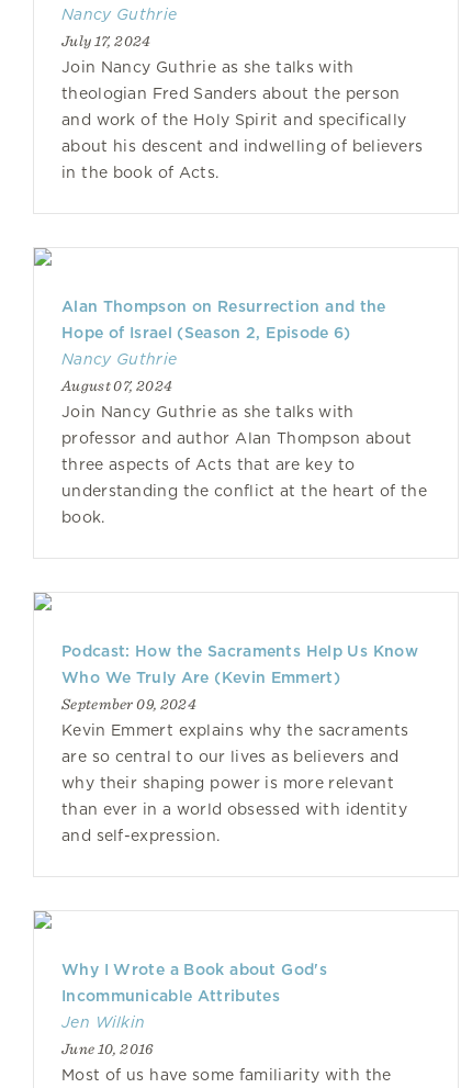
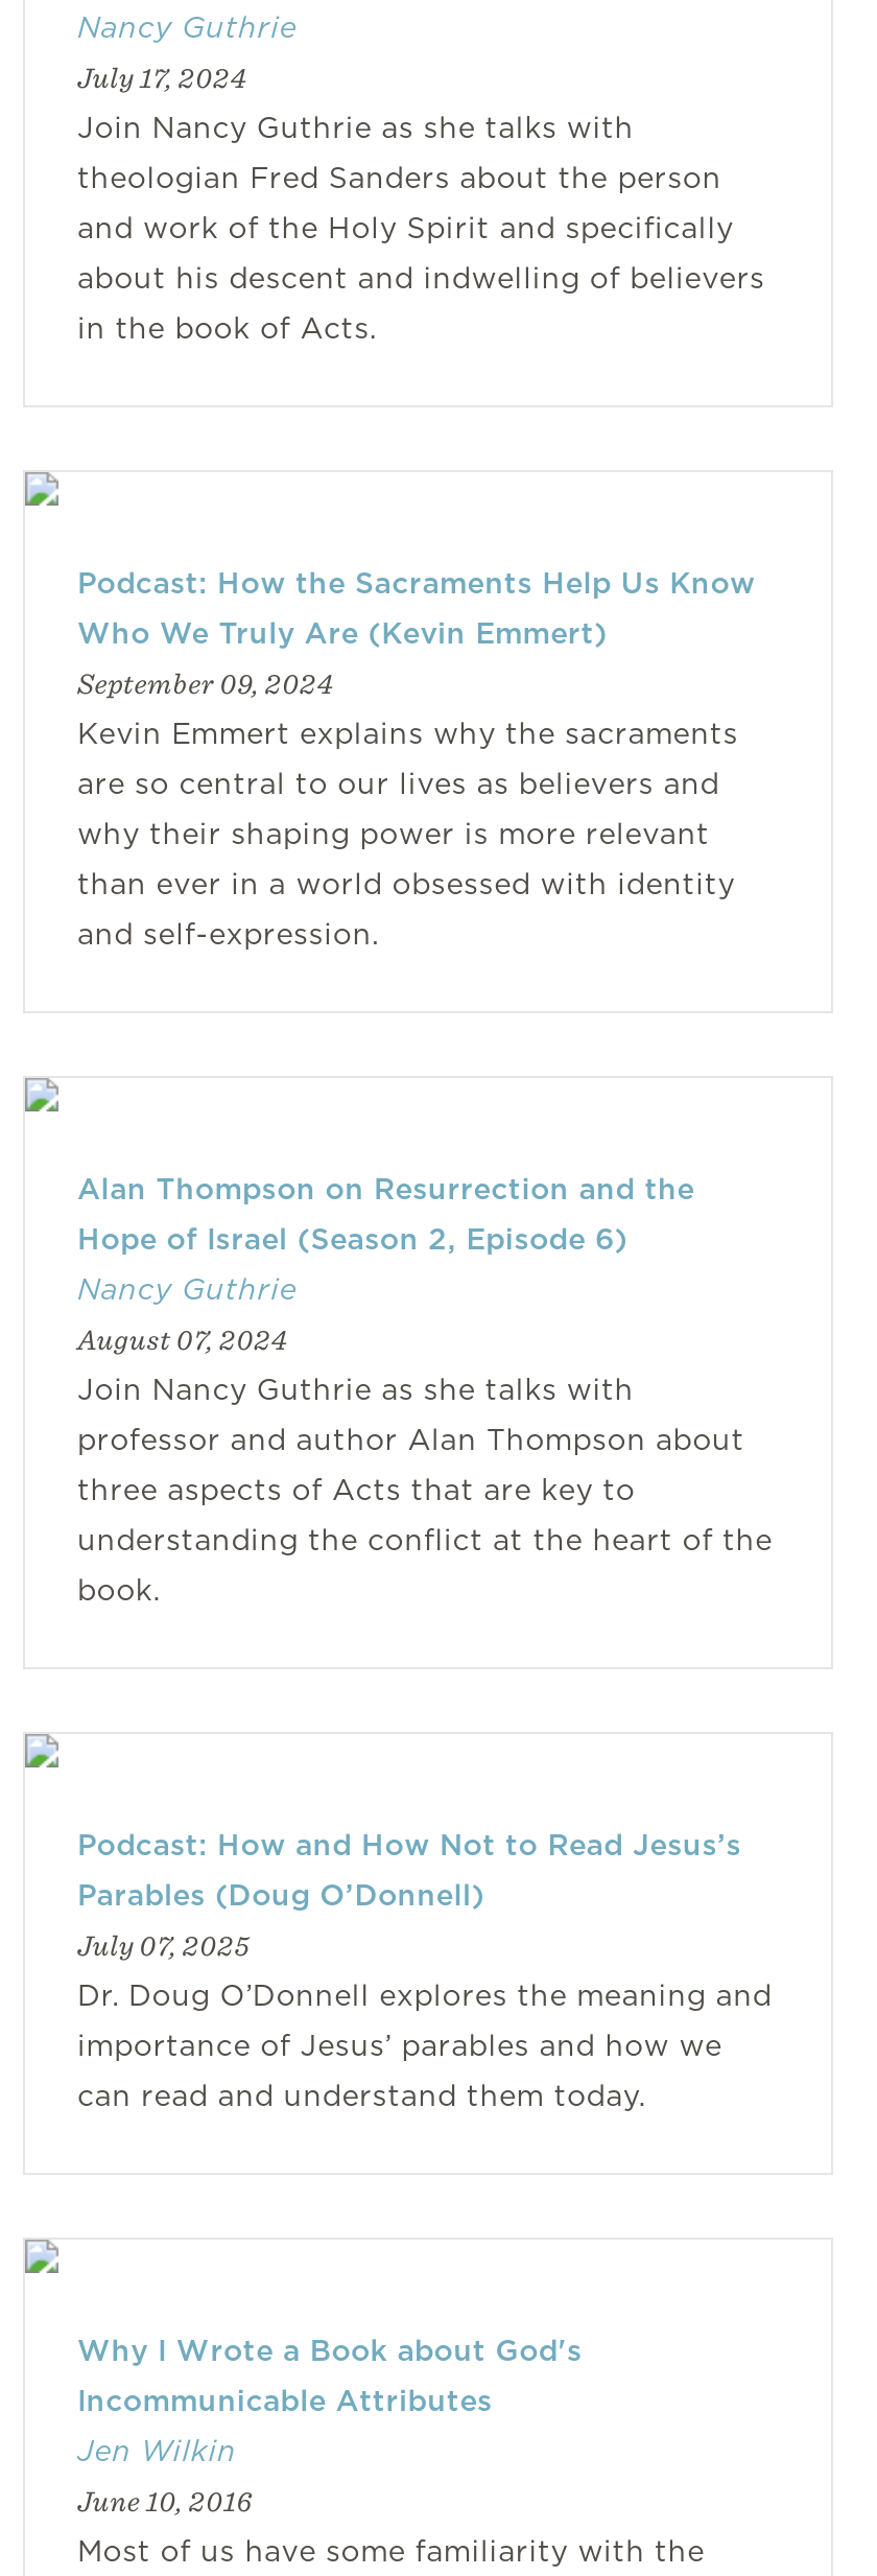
moved [61,298,427,526] -> [77,1172,772,1607]: Alan Thompson on Resurrection and the | Hope of Israel (Season 2, Episode 6) | Nancy Guthrie | ... | understanding the conflict at the heart of the | book.
none -> [77,1828,772,2112] Podcast: How and How Not to Read Jesus’s | Parables (Doug O’Donnell) | July 07, 2025 | Dr. Doug O’Donnell explores the meaning and | importance of Jesus’ parables and how we | can read and understand them today.
moved [61,642,418,844] -> [77,566,755,951]: Podcast: How the Sacraments Help Us Know | Who We Truly Are (Kevin Emmert) | September 09, 2024 | Kevin Emmert explains why the sacraments | are so central to our lives as believers and | why their shaping power is more relevant | than ever in a world obsessed with identity | and self-expression.

